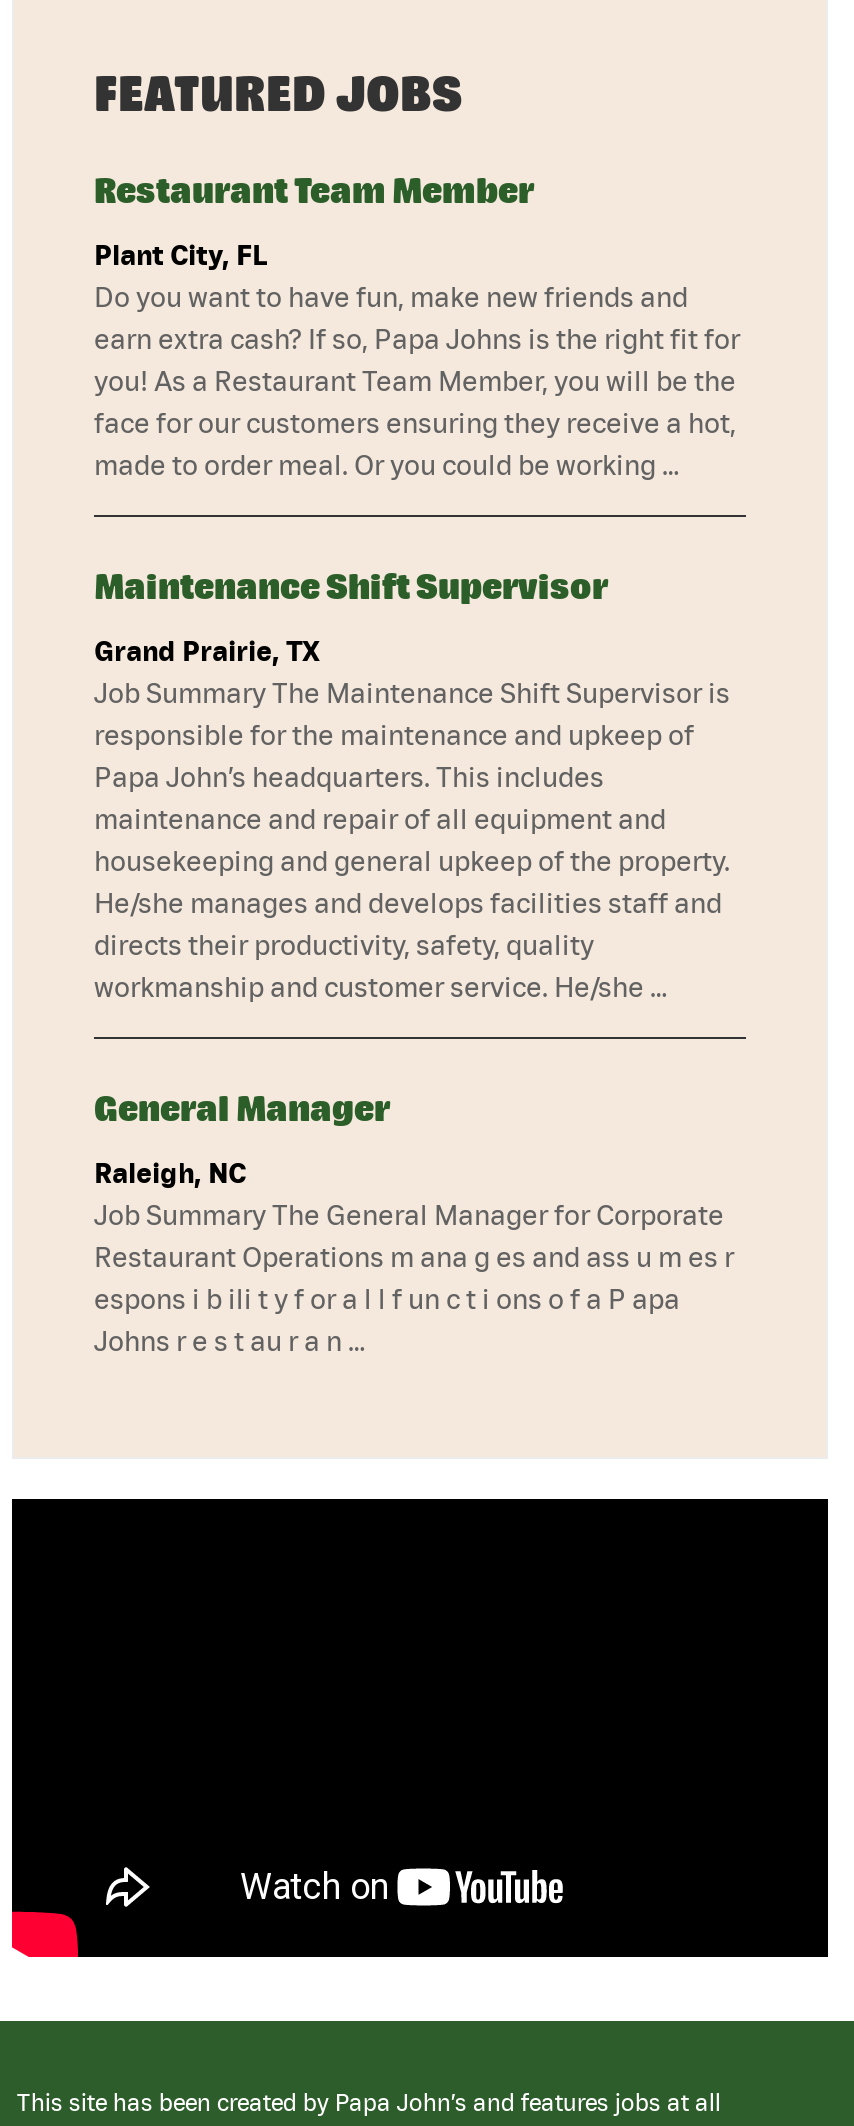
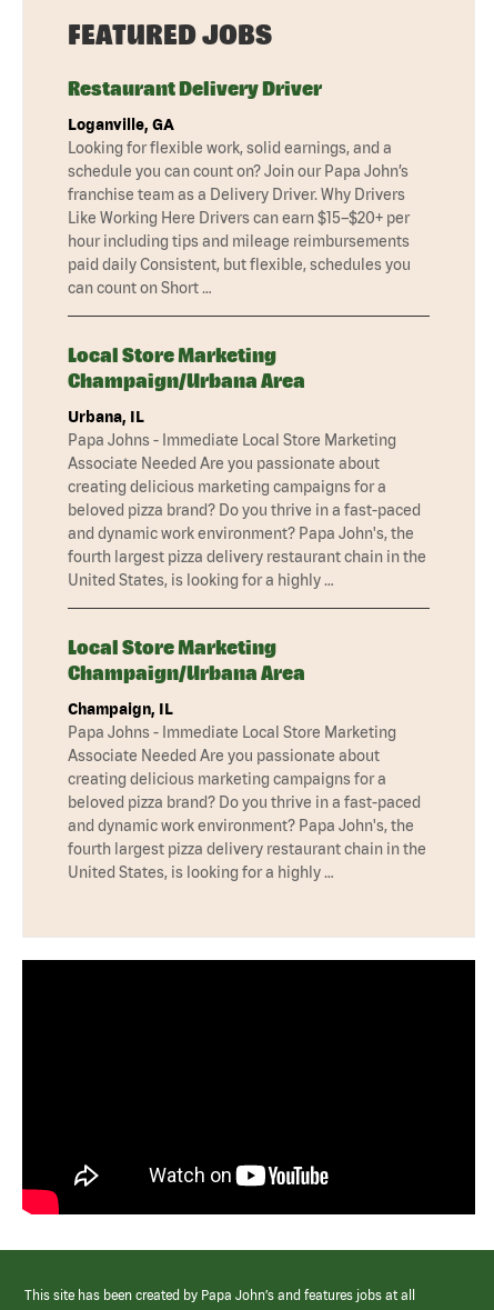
[94,168,534,210] Restaurant Team Member -> [68,76,322,100] Restaurant Delivery Driver
[94,238,740,480] Plant City, FL | Do you want to have fun, make new friends and | earn extra cash? If so, Papa Johns is the right fit for | you! As a Restaurant Team Member, you will be the | face for our customers ensuring they receive a hot, | made to order meal. Or you could be working … -> [68,115,411,296] Loganville, GA | Looking for flexible work, solid earnings, and a | schedule you can count on? Join our Papa John’s | franchise team as a Delivery Driver. Why Drivers | Like Working Here Drivers can earn $15–$20+ per | hour including tips and mileage reimbursements | paid daily Consistent, but flexible, schedules you | can count on Short …
[94,564,608,606] Maintenance Shift Supervisor -> [68,343,305,392] Local Store Marketing | Champaign/Urbana Area
[94,634,730,1002] Grand Prairie, TX | Job Summary The Maintenance Shift Supervisor is | responsible for the maintenance and upkeep of | Papa John’s headquarters. This includes | maintenance and repair of all equipment and | housekeeping and general upkeep of the property. | He/she manages and develops facilities staff and | directs their productivity, safety, quality | workmanship and customer service. He/she … -> [68,407,426,589] Urbana, IL | Papa Johns - Immediate Local Store Marketing | Associate Needed Are you passionate about | creating delicious marketing campaigns for a | beloved pizza brand? Do you thrive in a fast-paced | and dynamic work environment? Papa John's, the | fourth largest pizza delivery restaurant chain in the | United States, is looking for a highly …
[94,1086,390,1128] General Manager -> [68,635,305,684] Local Store Marketing | Champaign/Urbana Area
[94,1156,734,1356] Raleigh, NC | Job Summary The General Manager for Corporate | Restaurant Operations m ana g es and ass u m es r | espons i b ili t y f or a l l f un c t i ons o f a P apa | Johns r e s t au r a n … -> [68,700,426,881] Champaign, IL | Papa Johns - Immediate Local Store Marketing | Associate Needed Are you passionate about | creating delicious marketing campaigns for a | beloved pizza brand? Do you thrive in a fast-paced | and dynamic work environment? Papa John's, the | fourth largest pizza delivery restaurant chain in the | United States, is looking for a highly …

